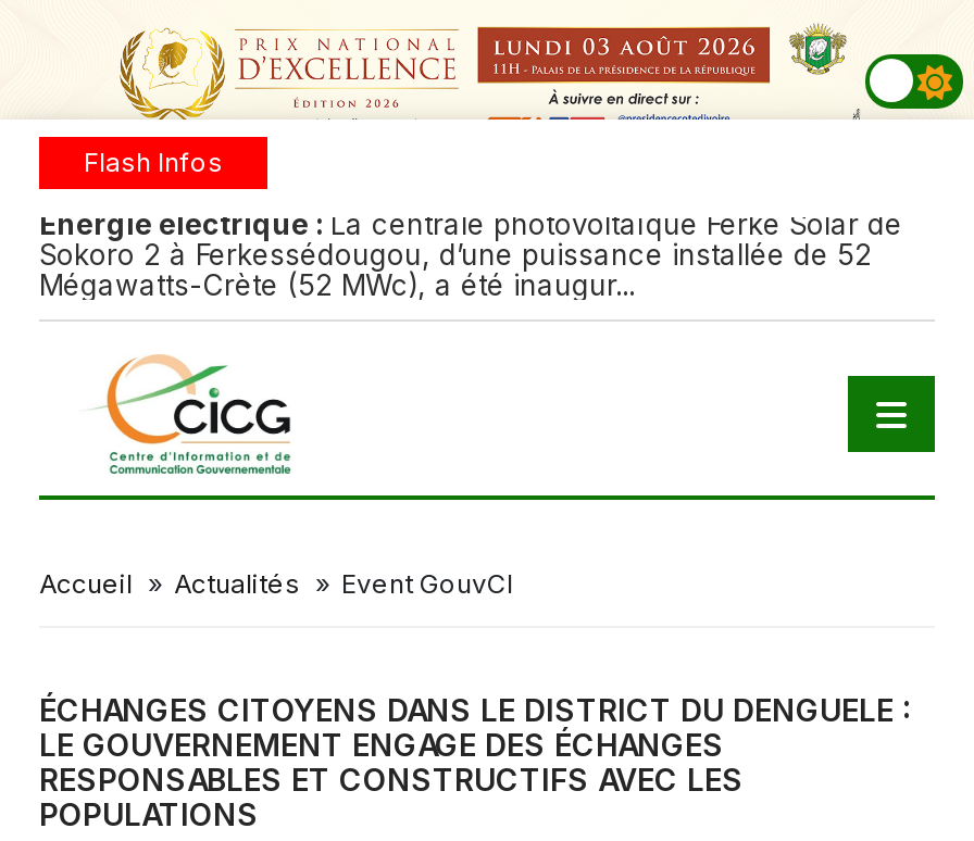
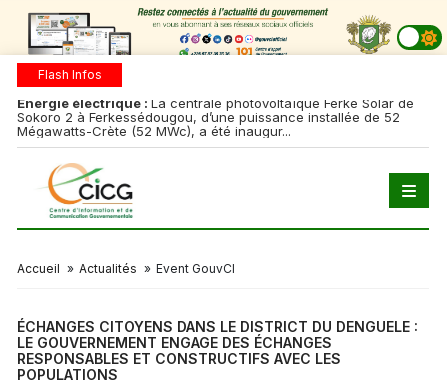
[63,17,861,122] [image] -> [27,7,394,56] [image]

